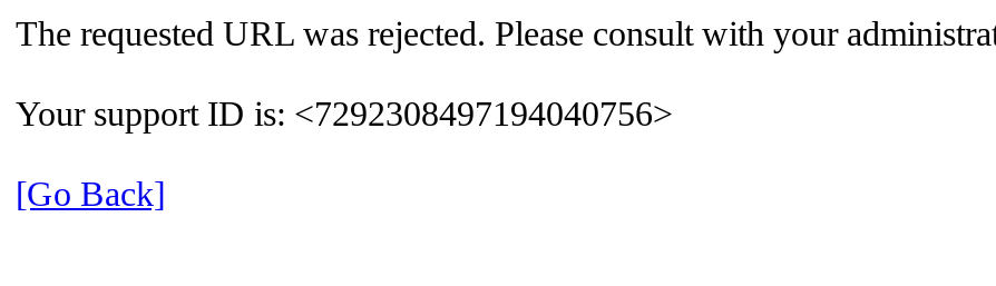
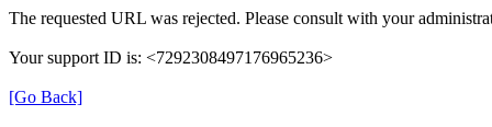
[16,95,673,132] Your support ID is: <7292308497194040756> -> [9,48,333,67] Your support ID is: <7292308497176965236>

